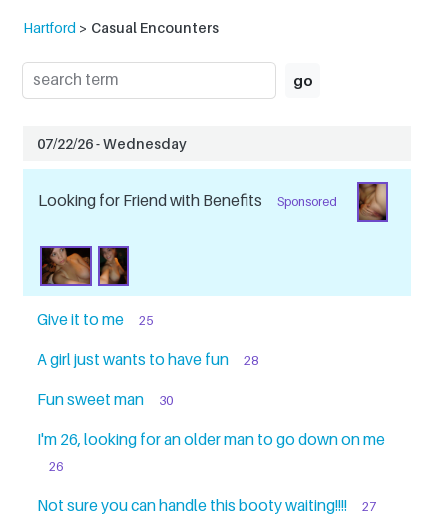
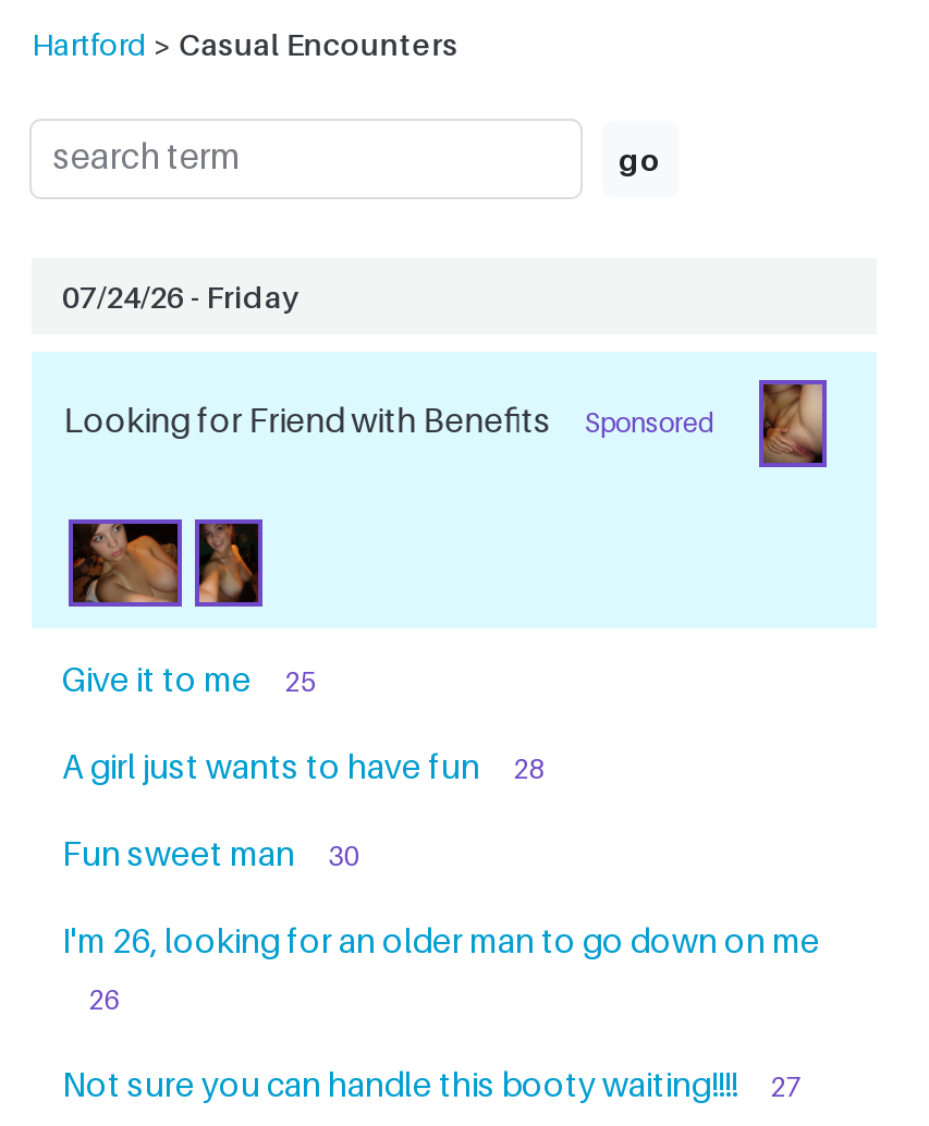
[37,135,187,152] 07/22/26 - Wednesday -> [62,277,300,314] 07/24/26 - Friday

